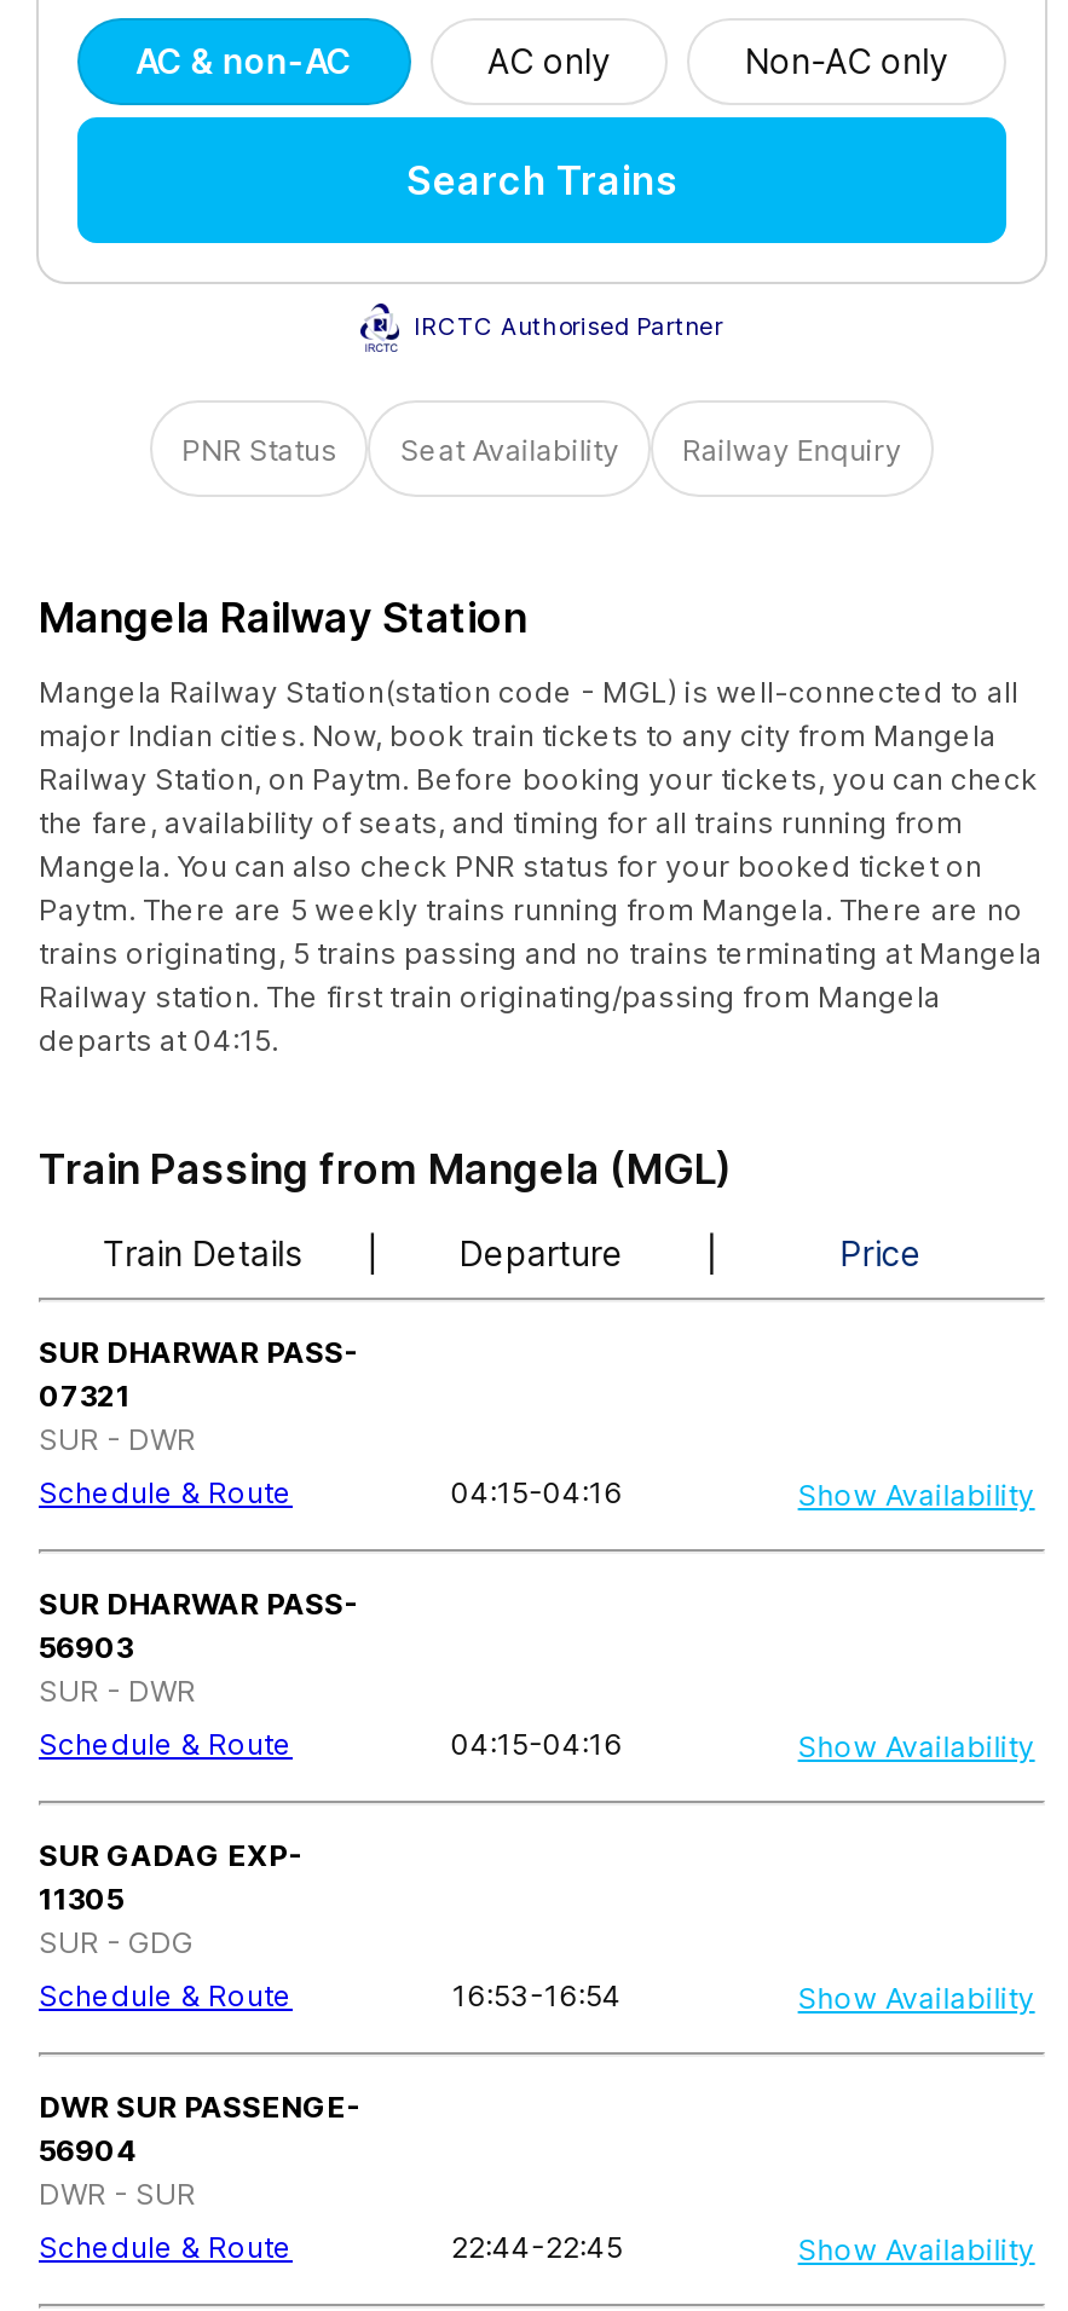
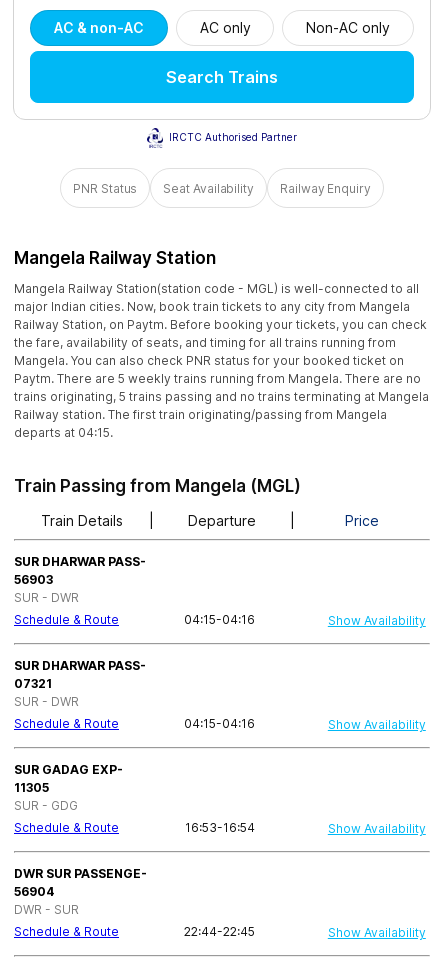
[39,1377,131,1414] 07321 -> [14,572,53,587] 56903
[39,1629,133,1665] 56903 -> [14,676,52,691] 07321

